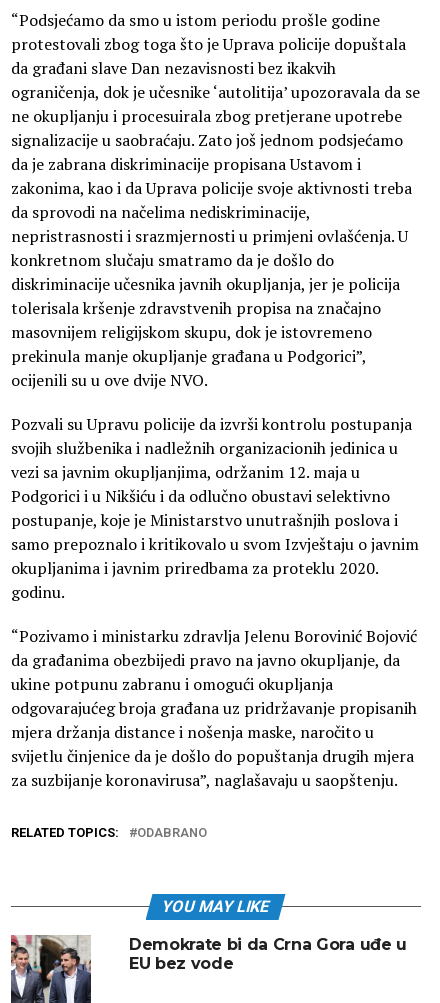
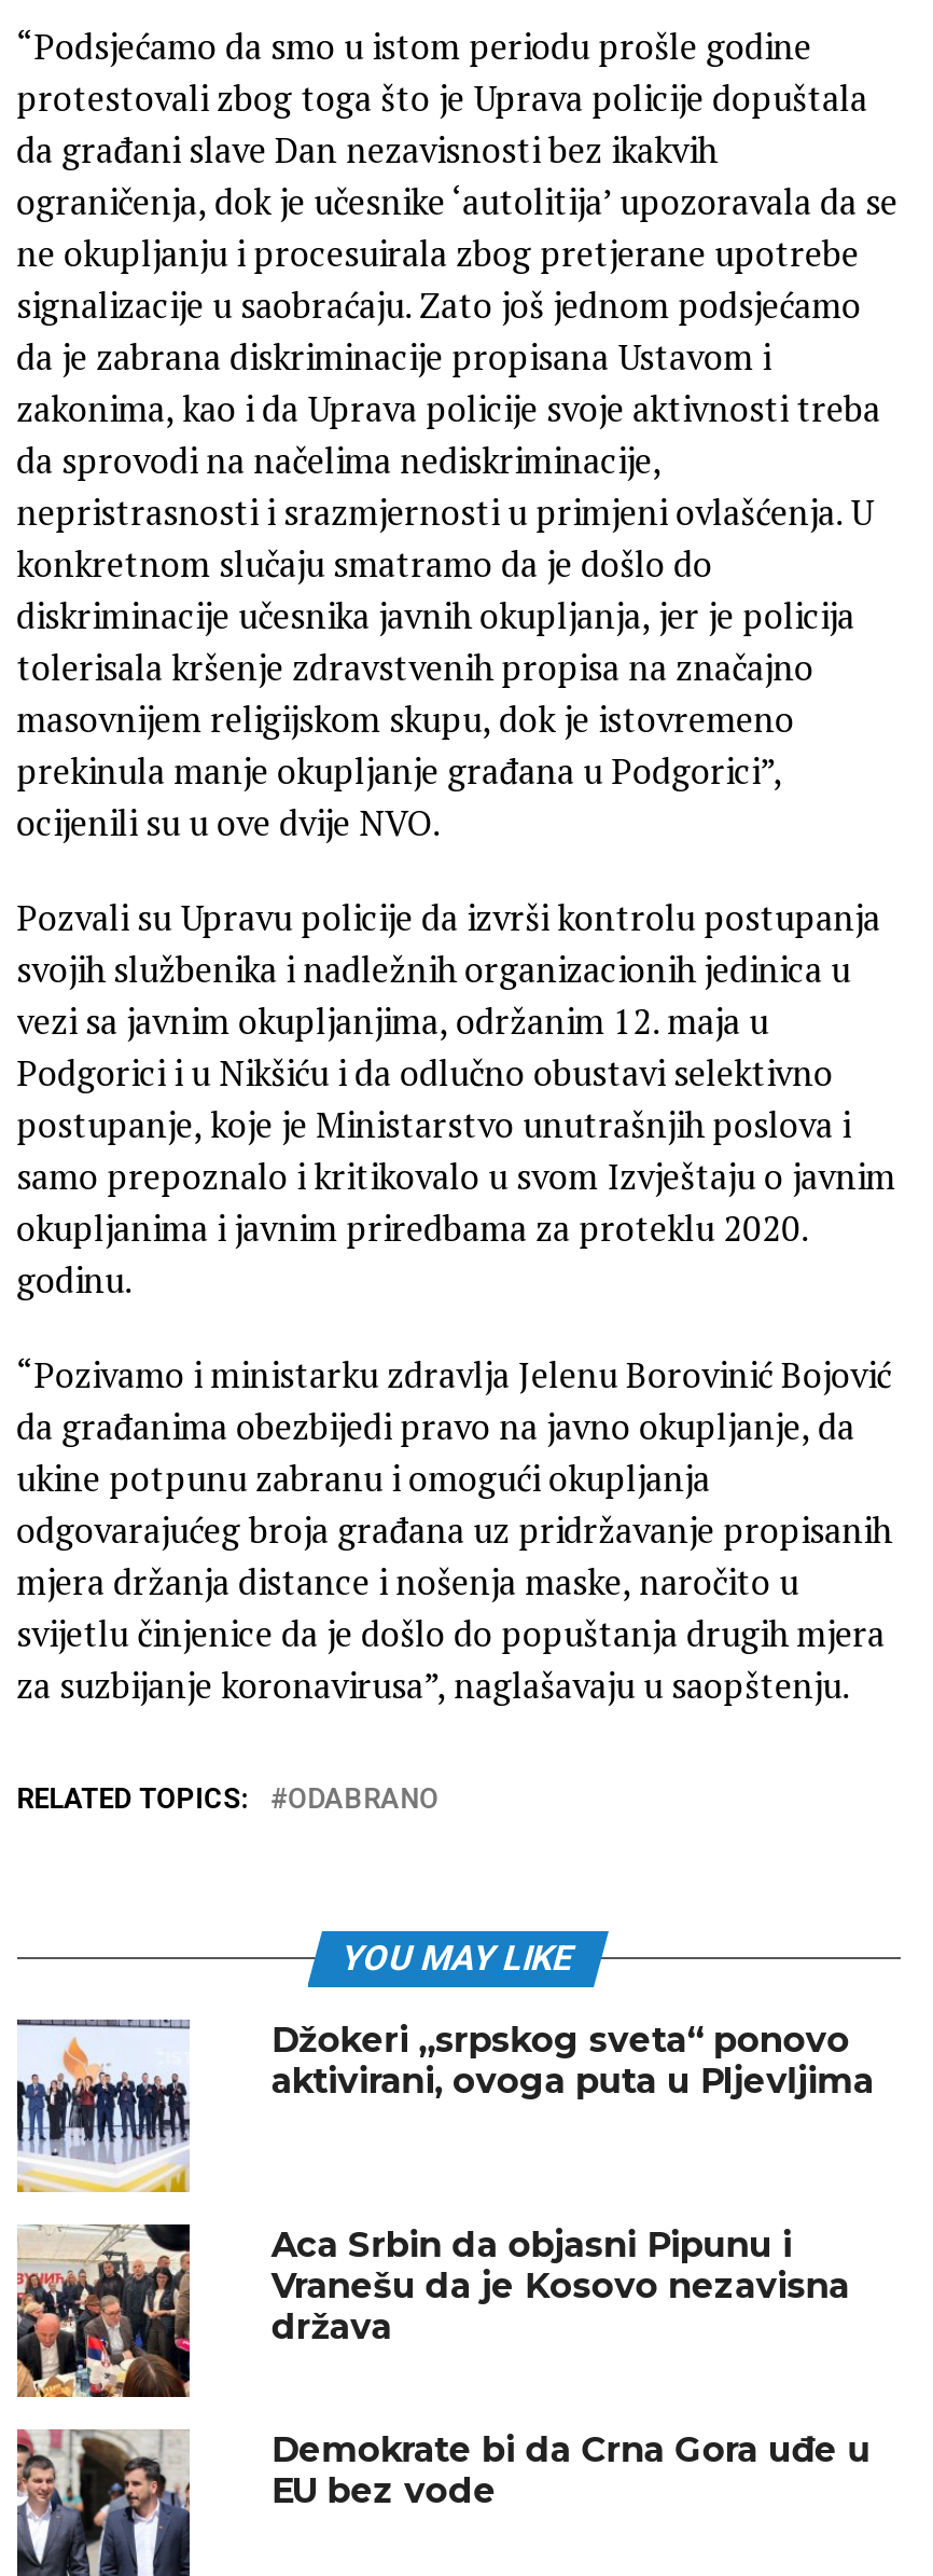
none -> [15,2017,874,2194] [image] | Džokeri „srpskog sveta“ ponovo | aktivirani, ovoga puta u Pljevljima
none -> [15,2222,850,2399] [image] | Aca Srbin da objasni Pipunu i | Vranešu da je Kosovo nezavisna | država

